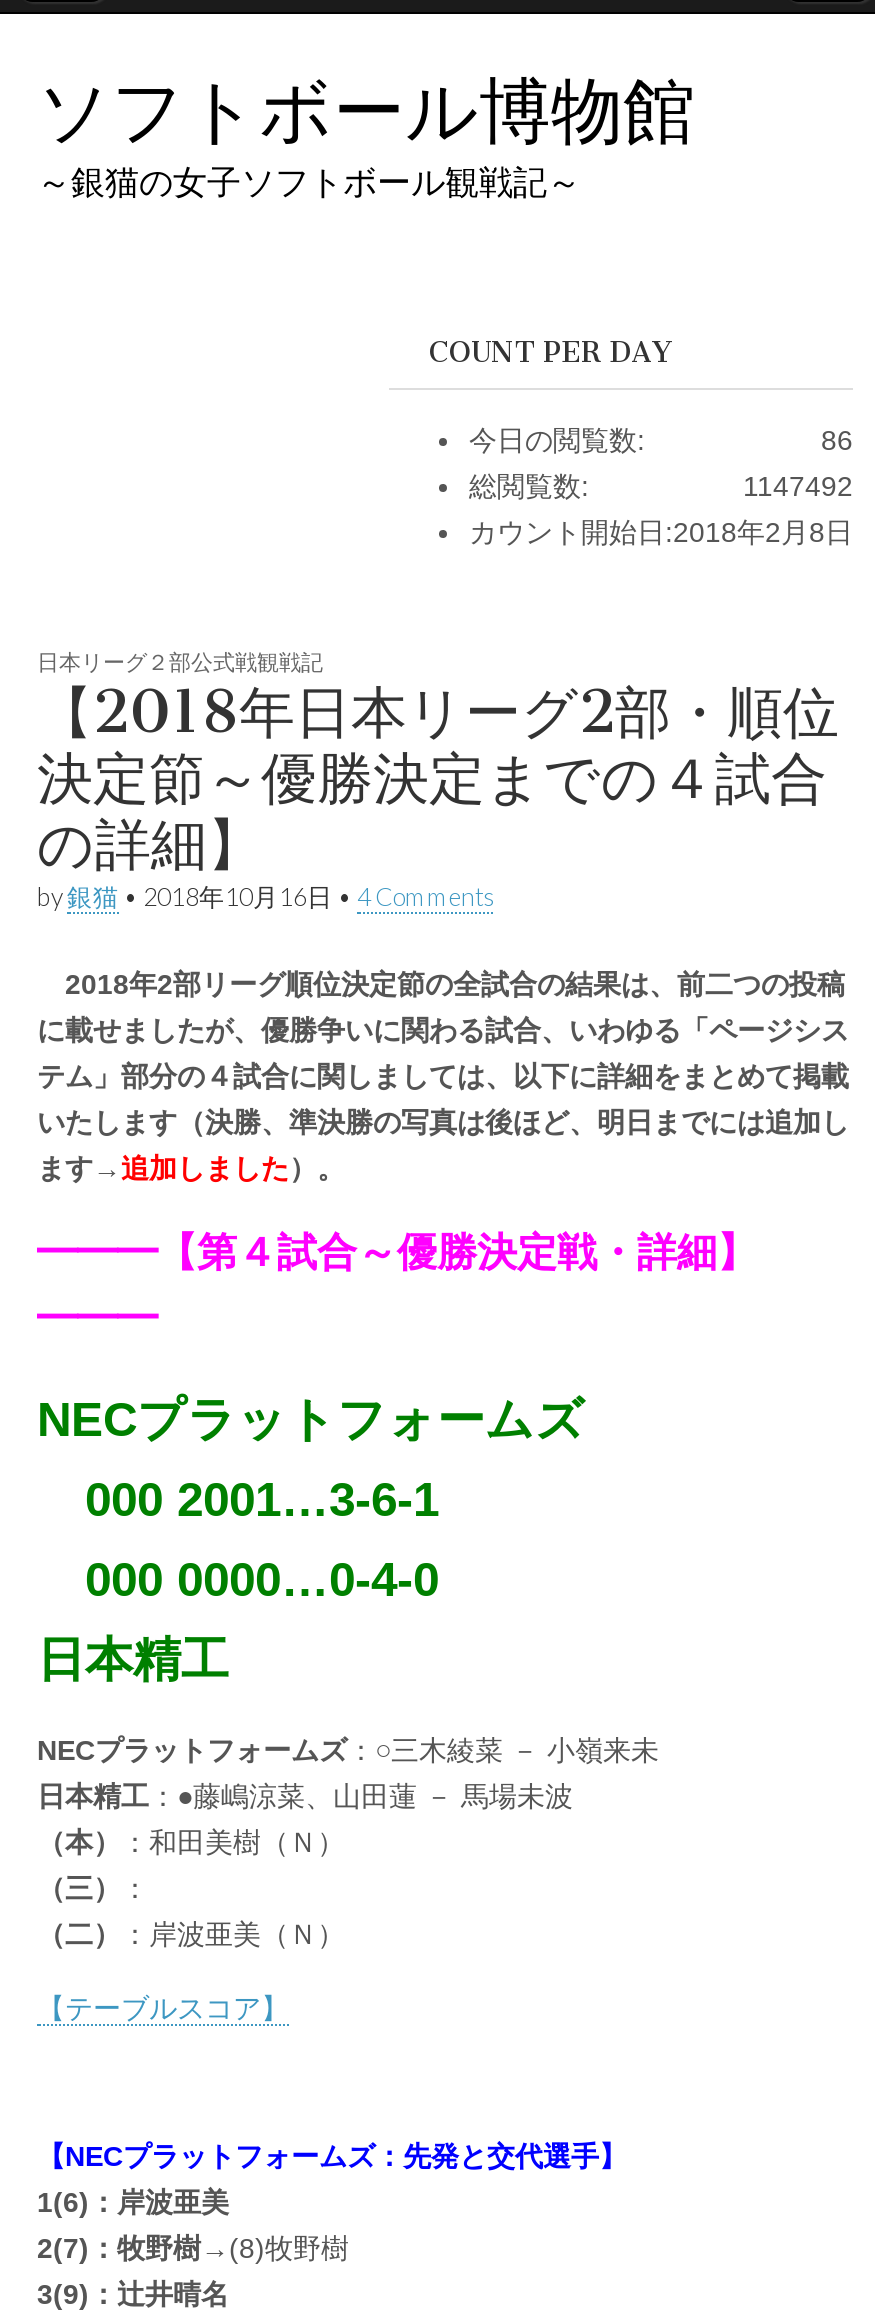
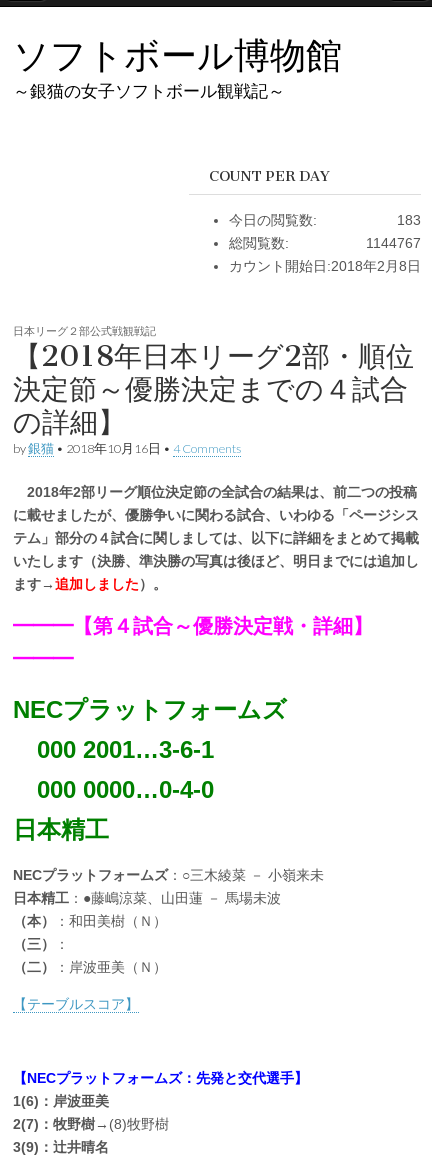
[821,424,853,456] 86 -> [397,212,421,228] 183
[743,470,853,502] 1147492 -> [366,235,421,251] 1144767

